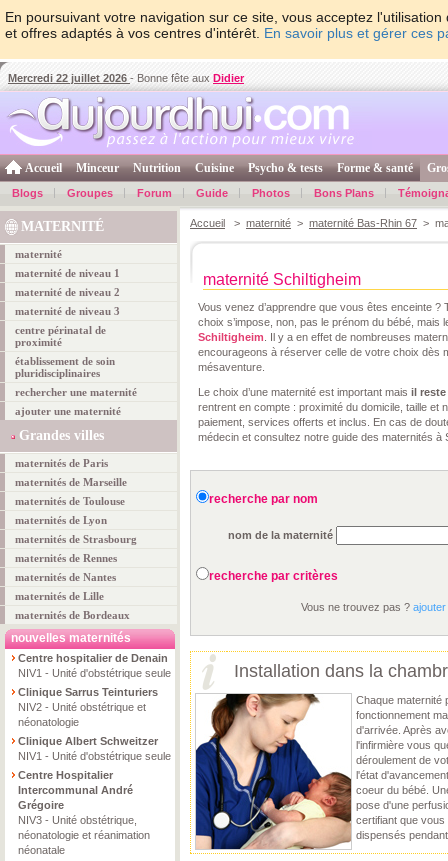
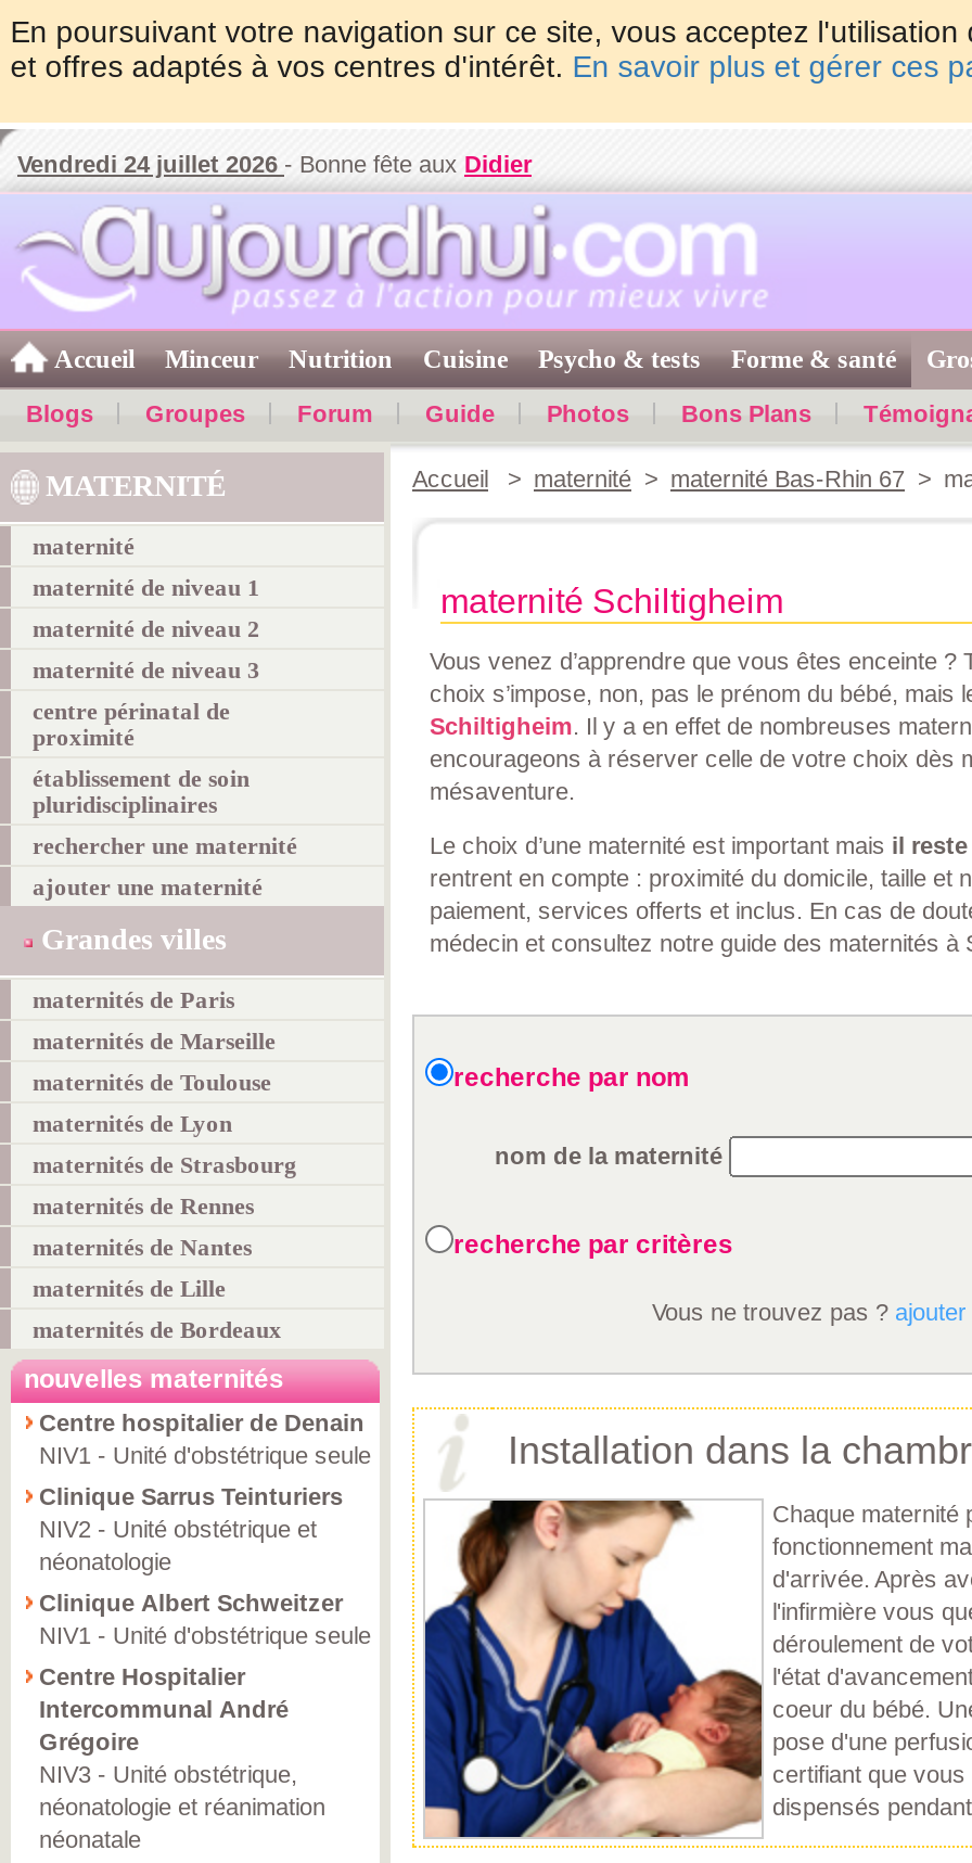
[8,72,244,84] Mercredi 22 juillet 2026 - Bonne fête aux Didier -> [17,151,532,177] Vendredi 24 juillet 2026 - Bonne fête aux Didier

